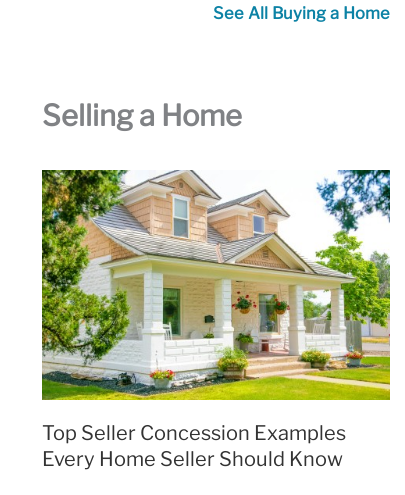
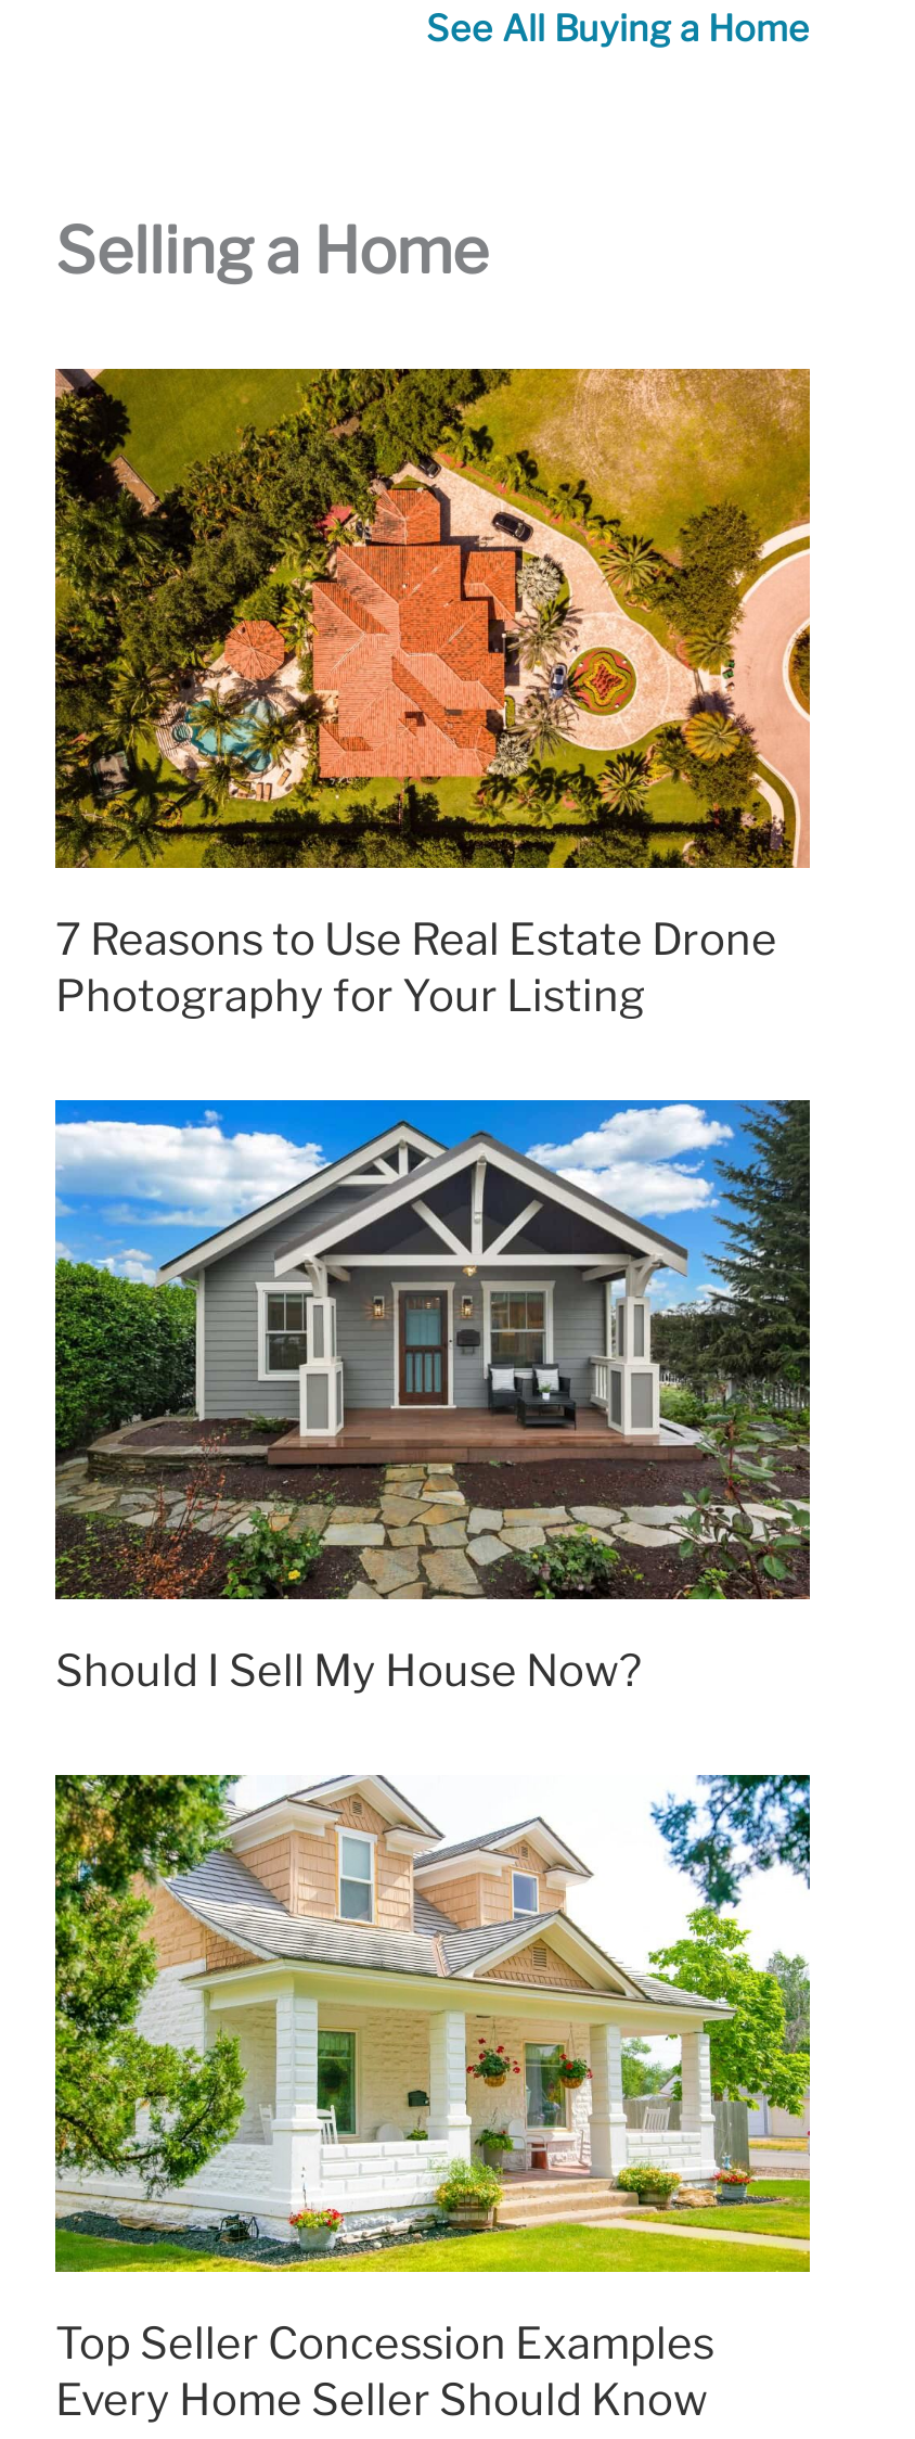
none -> [53,367,812,1022] [image] | 7 Reasons to Use Real Estate Drone | Photography for Your Listing
none -> [53,1098,812,1696] [image] | Should I Sell My House Now?

